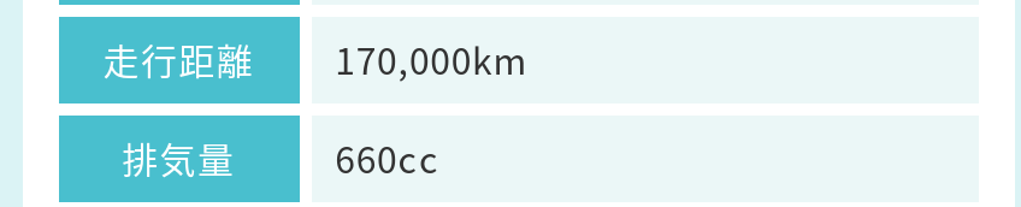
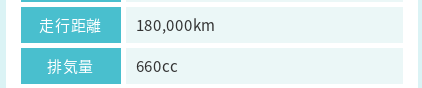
[103,32,529,83] 走行距離 170,000km -> [39,13,216,34] 走行距離 180,000km

